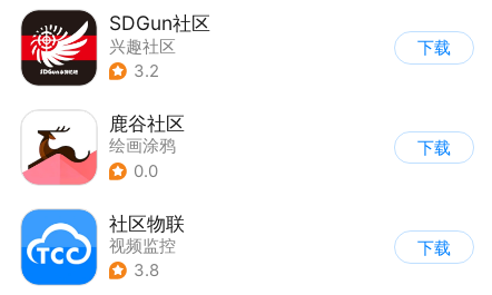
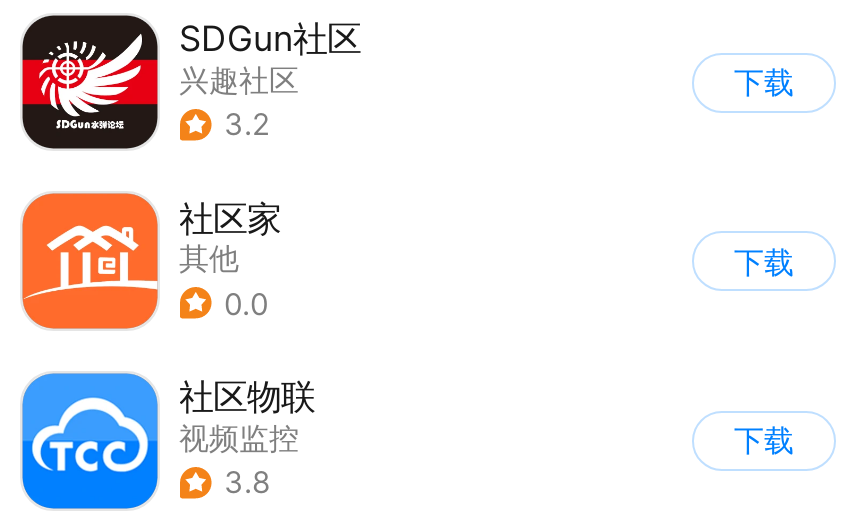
[21,109,184,185] [image] | 鹿谷社区 | 绘画涂鸦 -> [20,191,281,329] [image] | 社区家 | 其他

